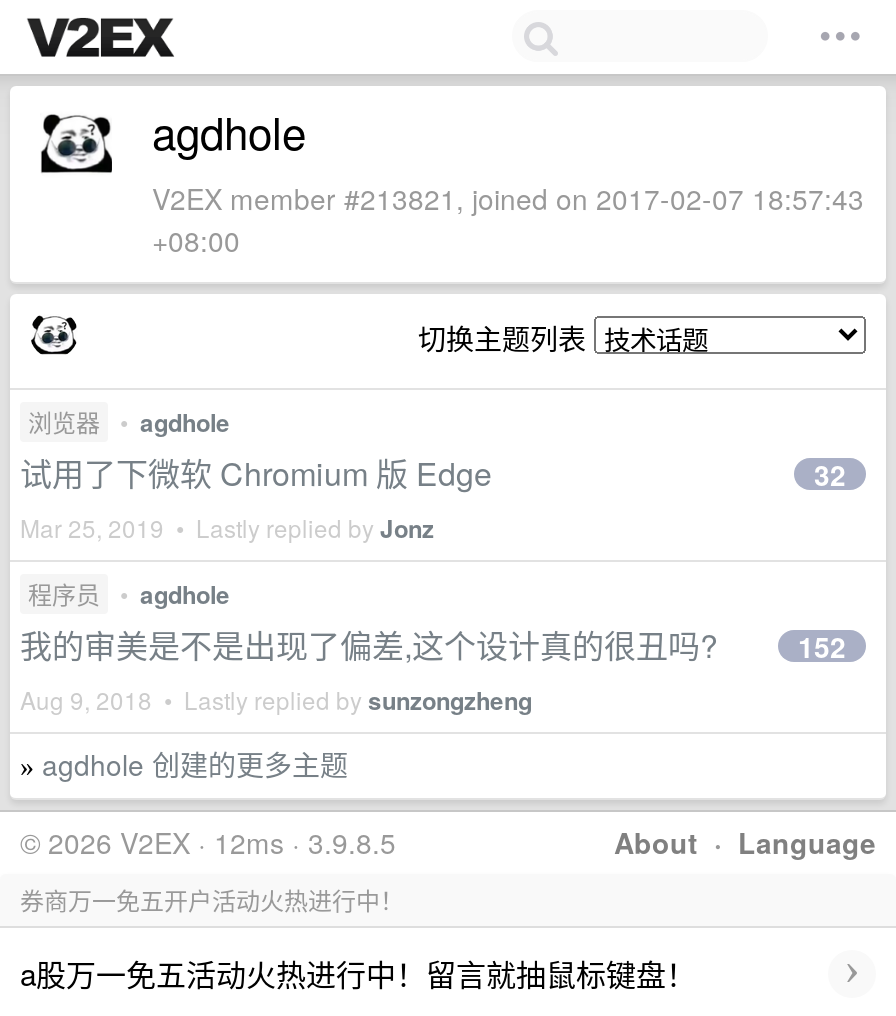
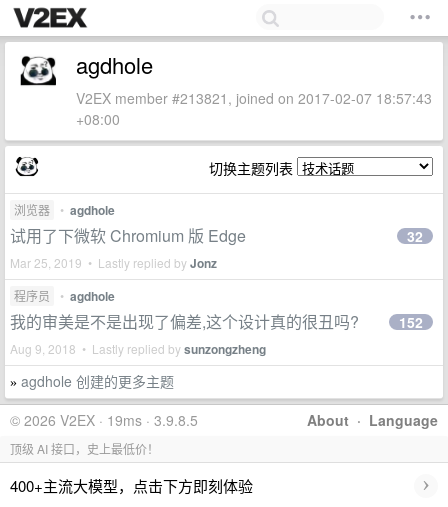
[20,822,396,862] © 2026 V2EX · 12ms · 3.9.8.5 -> [10,410,198,430] © 2026 V2EX · 19ms · 3.9.8.5
[20,882,404,916] 券商万一免五开户活动火热进行中！ -> [10,440,159,457] 顶级 AI 接口，史上最低价！
[20,951,696,993] a股万一免五活动火热进行中！留言就抽鼠标键盘！ -> [10,474,253,495] 400+主流大模型，点击下方即刻体验

